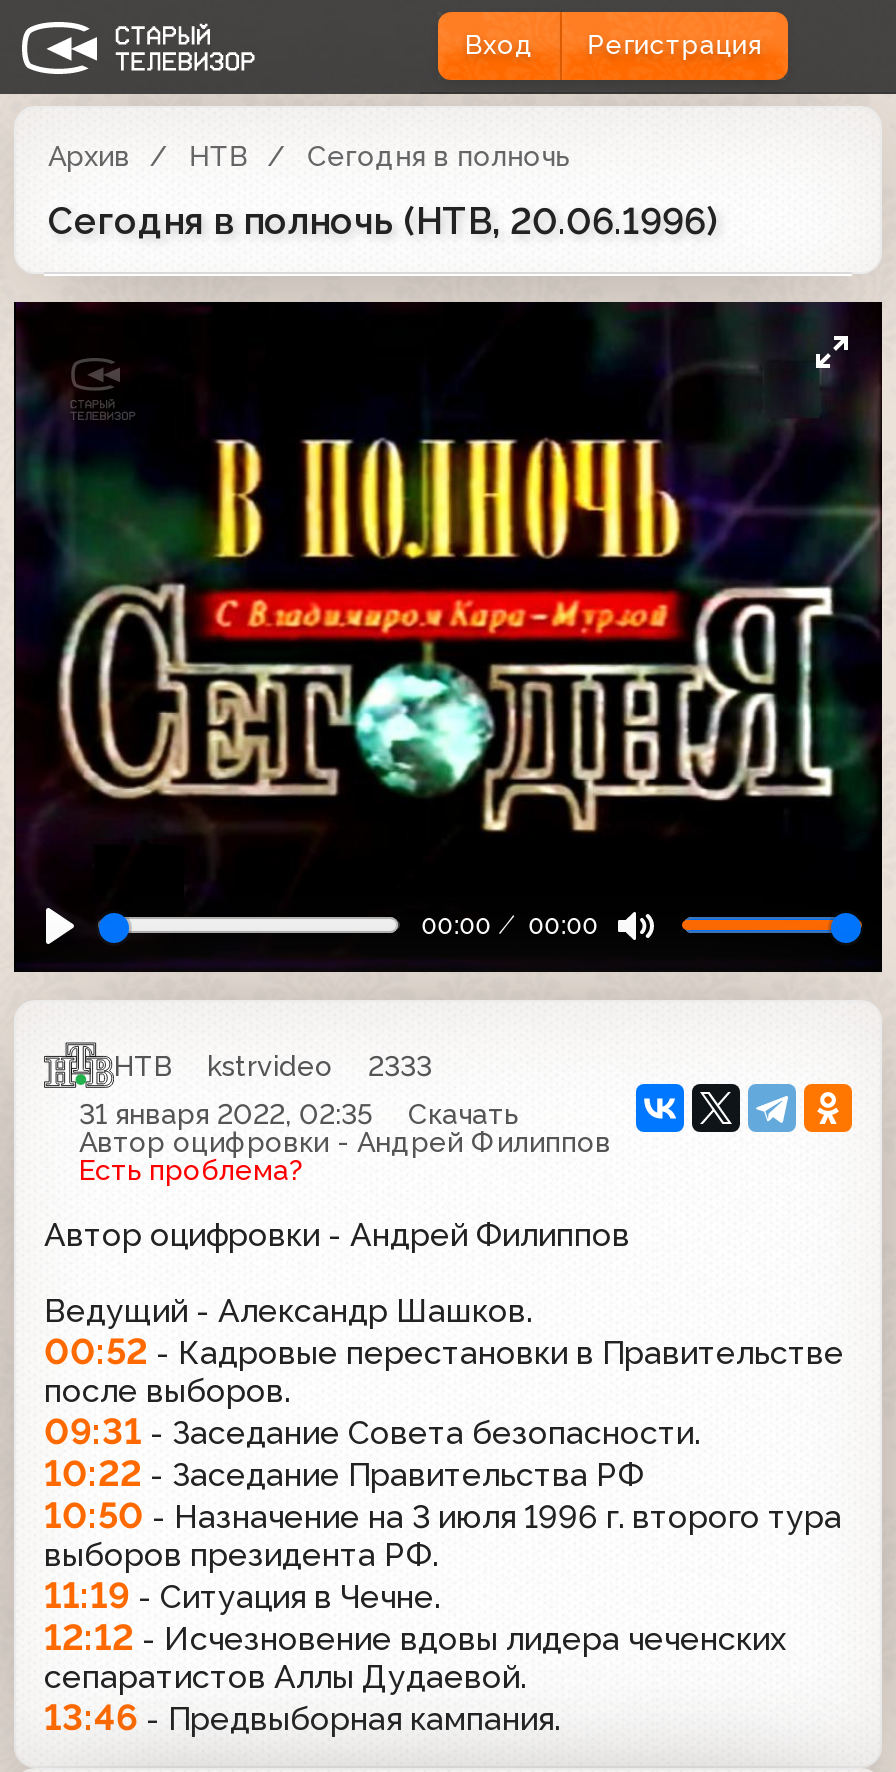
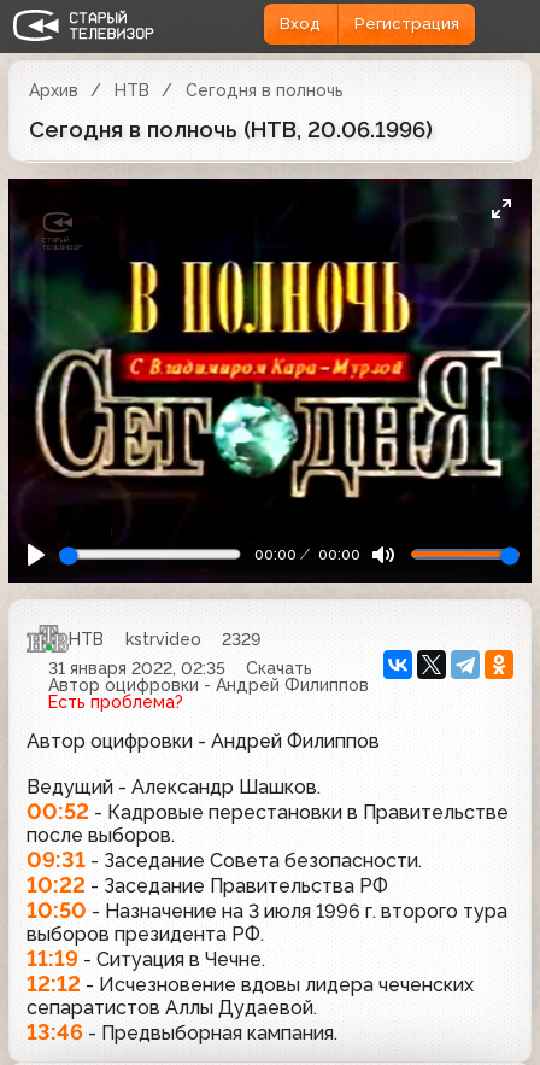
[114,1049,432,1081] НТВ kstrvideo 2333 -> [69,629,260,648] НТВ kstrvideo 2329

